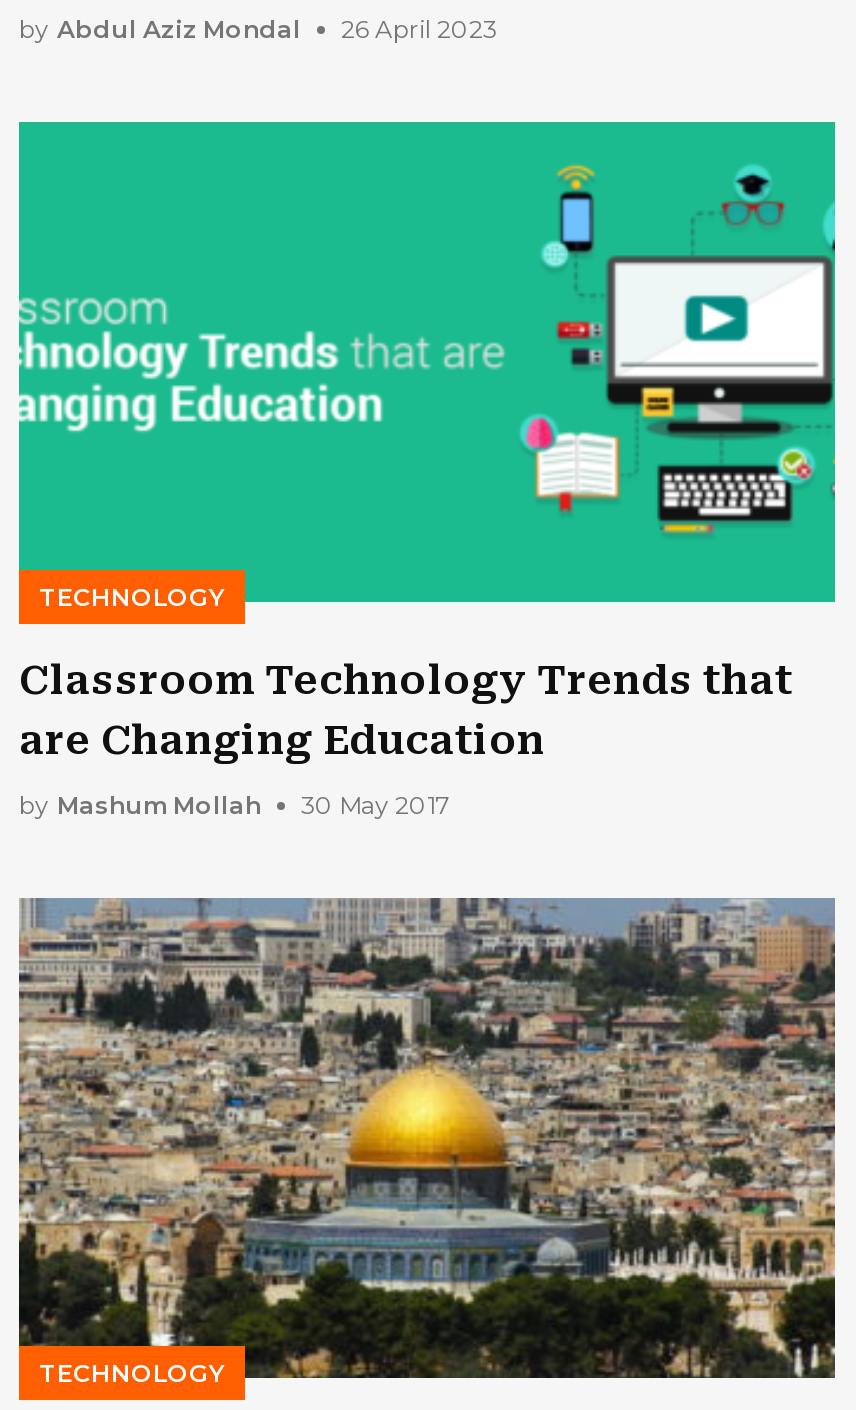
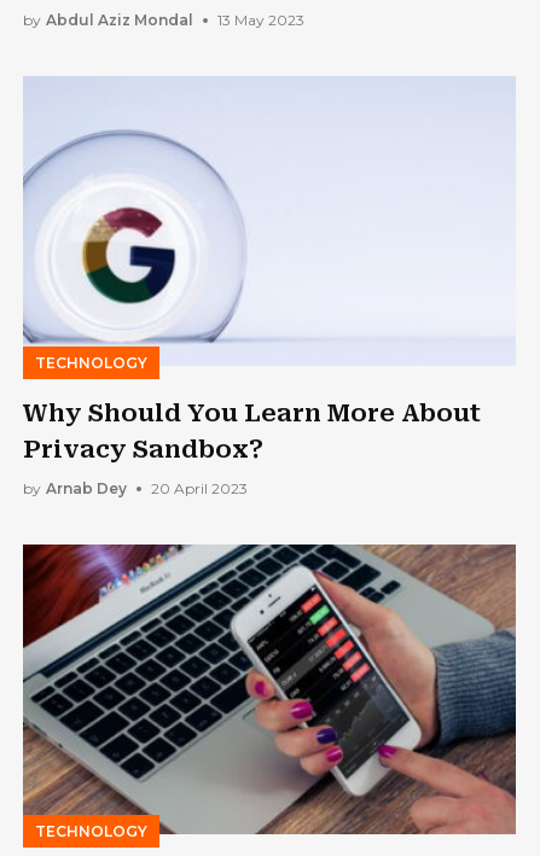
[19,14,497,44] by Abdul Aziz Mondal 26 April 2023 -> [23,11,304,29] by Abdul Aziz Mondal 13 May 2023
[17,120,837,763] [image] | Classroom Technology Trends that | are Changing Education -> [23,76,516,463] [image] | Why Should You Learn More About | Privacy Sandbox?
[19,790,449,820] by Mashum Mollah | 30 May 2017 -> [23,480,248,498] by Arnab Dey | 20 April 2023
[17,896,837,1380] [image] -> [22,543,517,835] [image]

